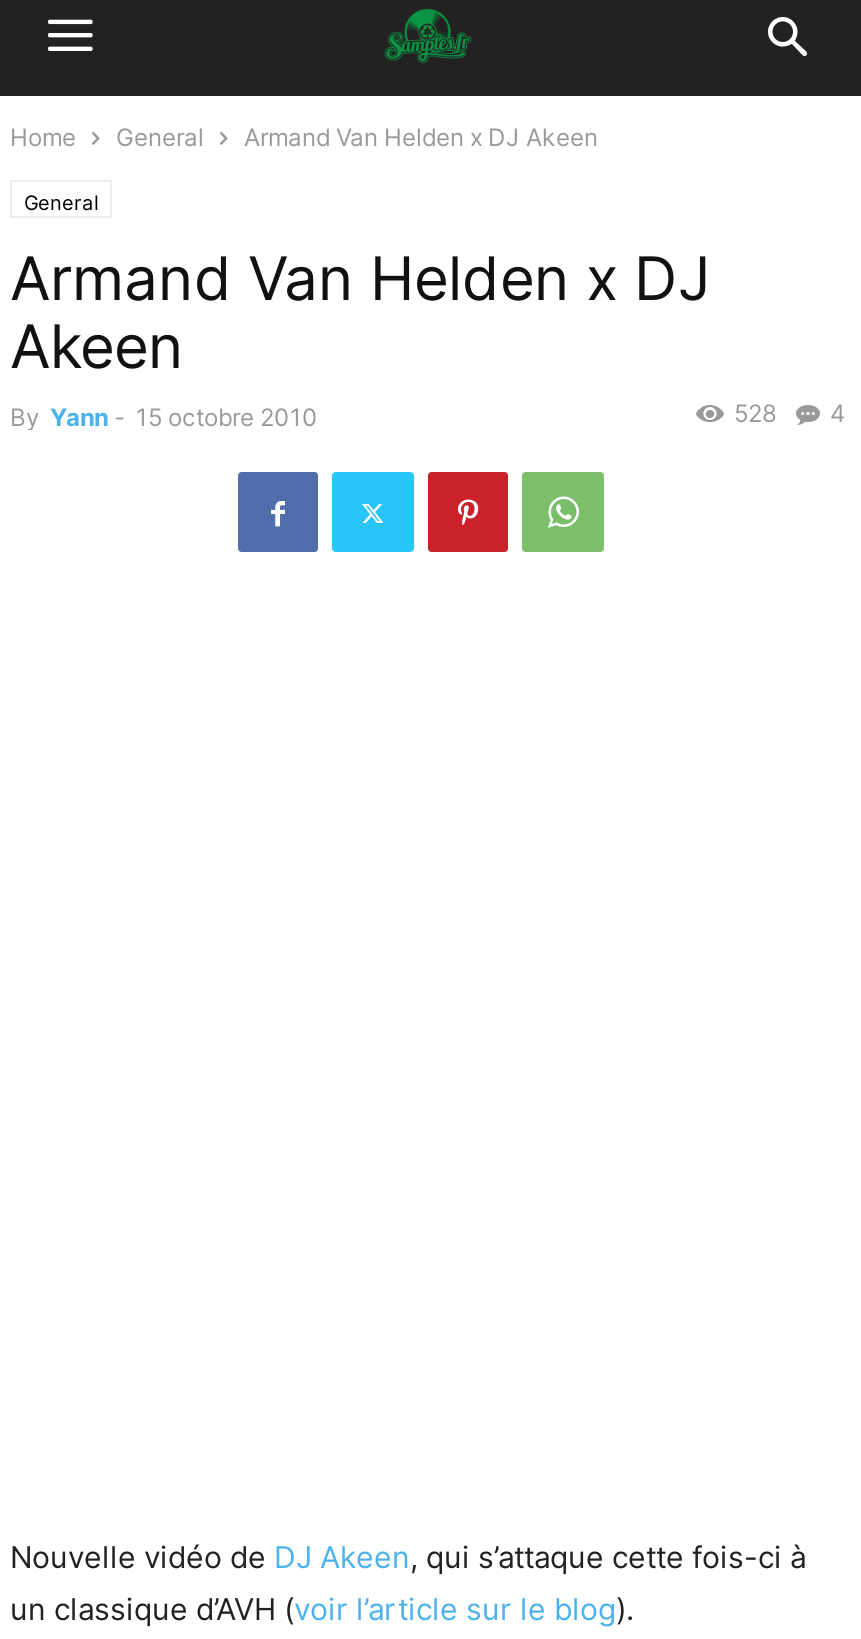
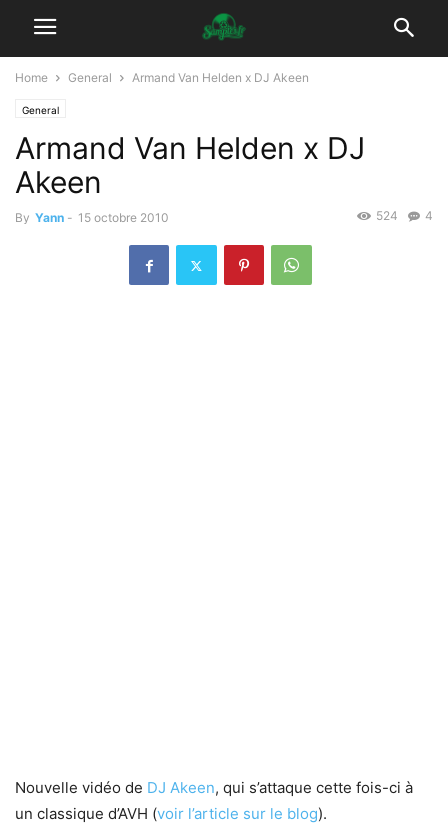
[734,398,846,428] 528 4 -> [376,208,433,223] 524 4

